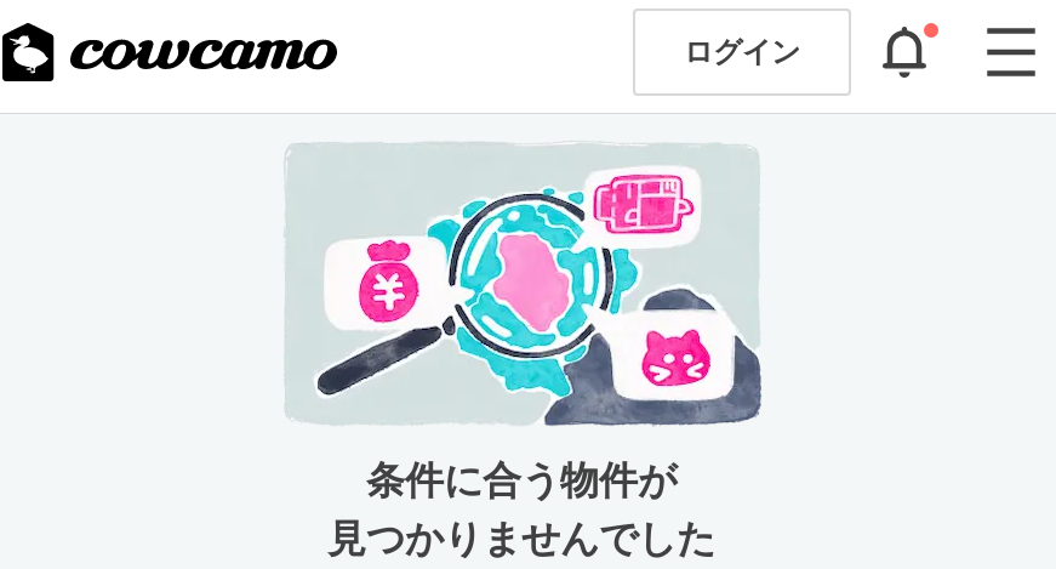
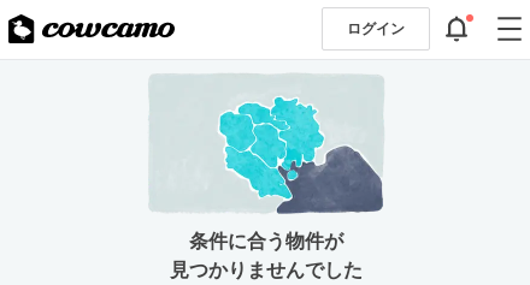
[315,166,764,423] [image] -> [166,87,385,212] [image]

